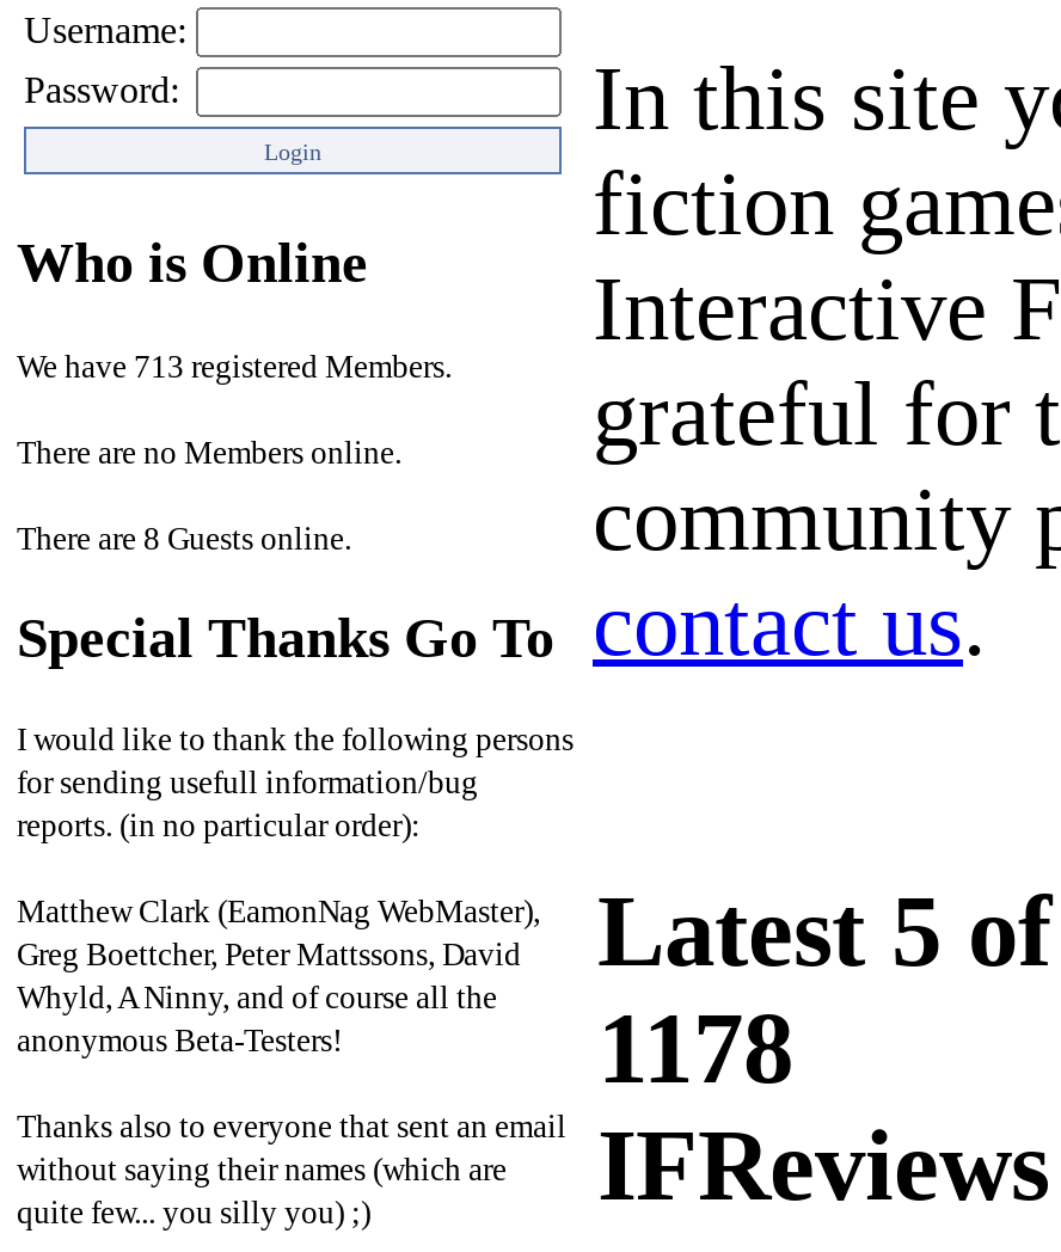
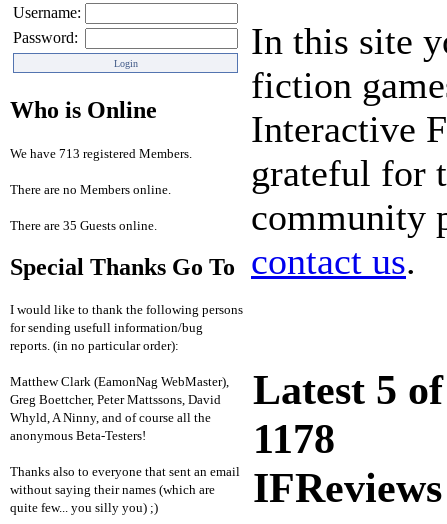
[17,520,351,556] There are 8 Guests online. -> [10,218,157,233] There are 35 Guests online.

